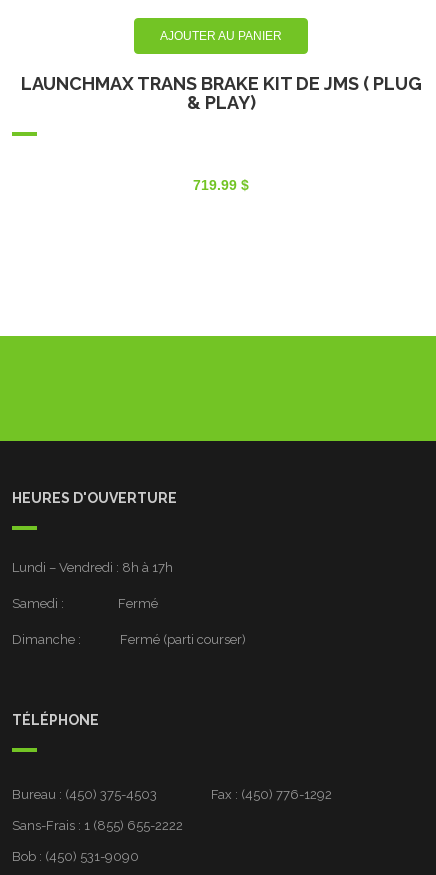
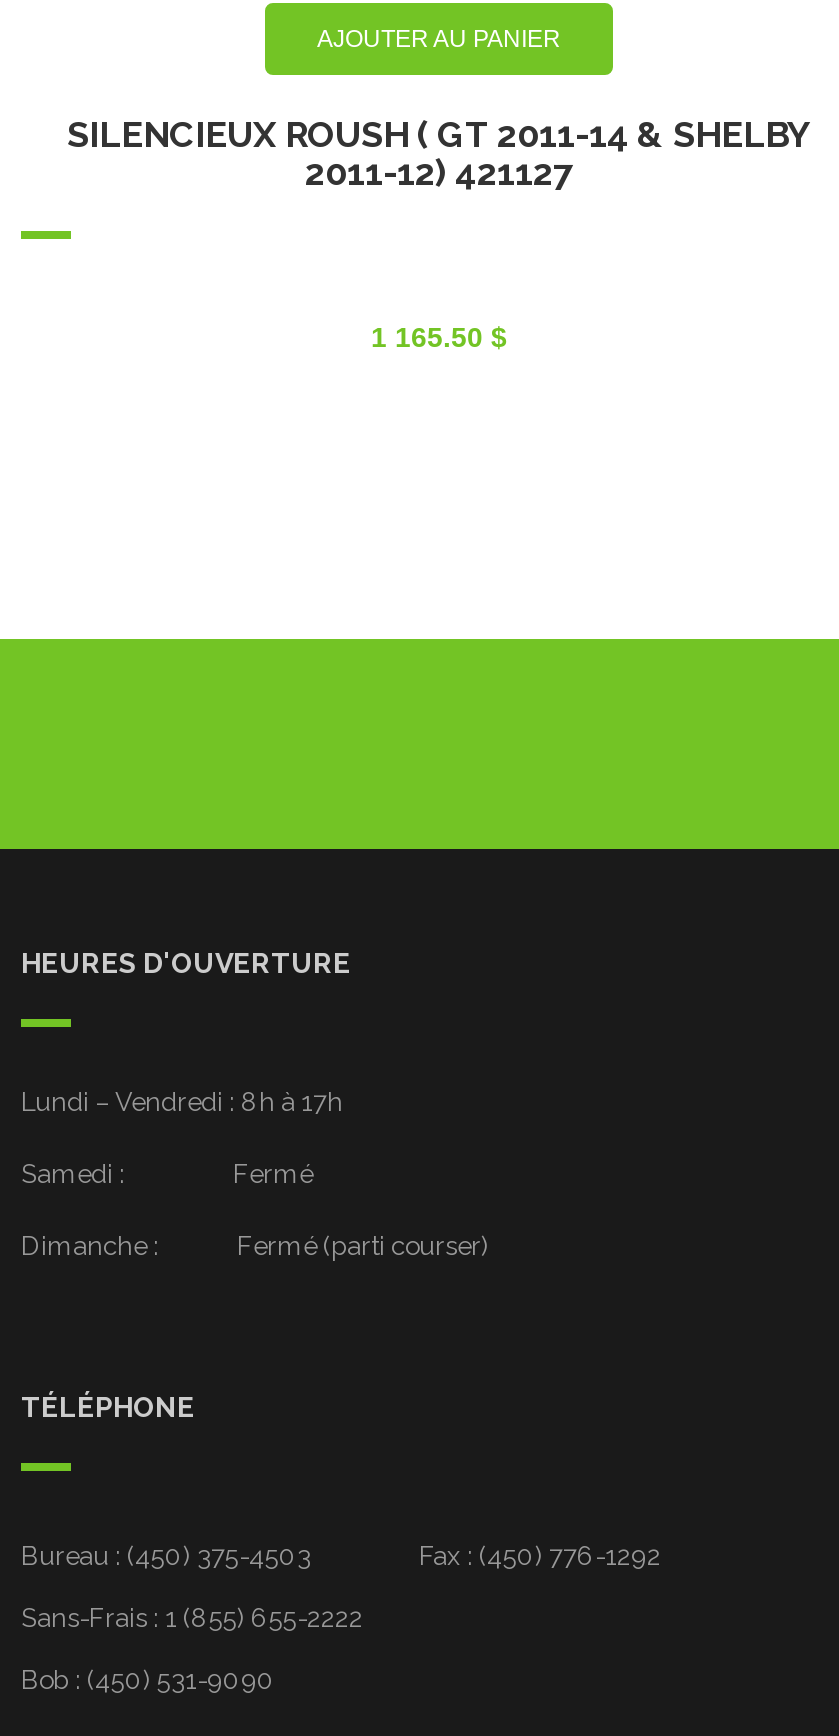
[20,73,421,113] LAUNCHMAX TRANS BRAKE KIT DE JMS ( PLUG | & PLAY) -> [67,113,811,193] SILENCIEUX ROUSH ( GT 2011-14 & SHELBY | 2011-12) 421127
[193,177,249,193] 719.99 $ -> [371,321,507,353] 1 165.50 $

